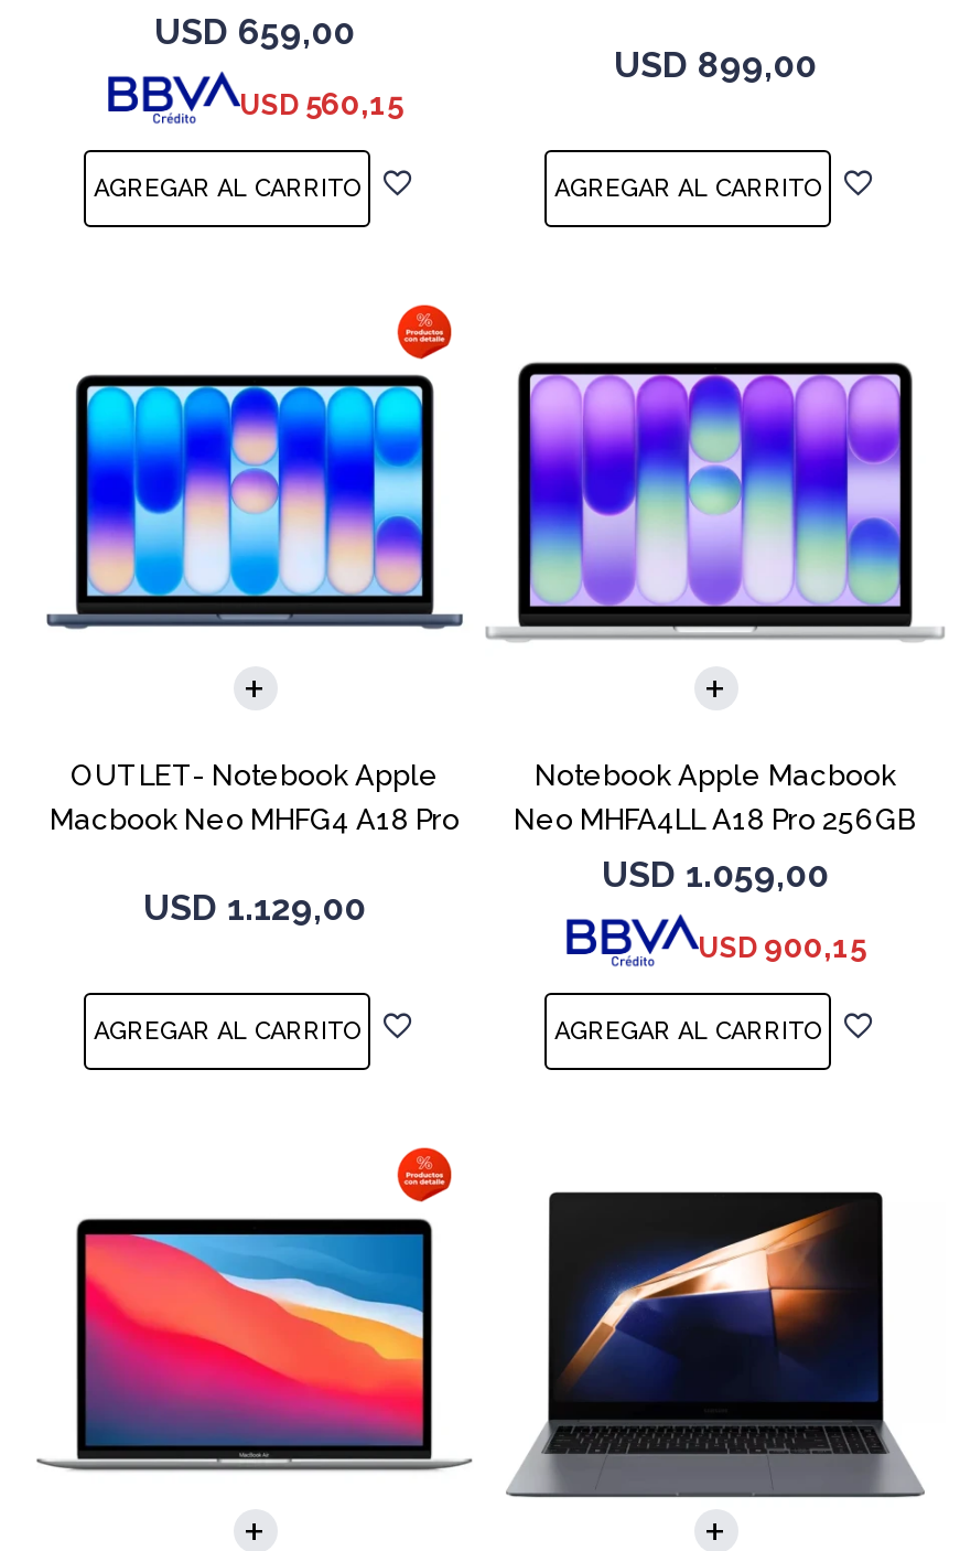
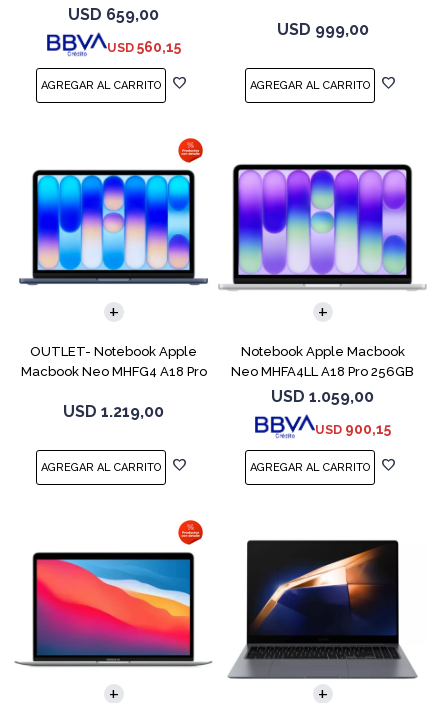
[614,44,817,86] USD 899,00 -> [276,20,368,39] USD 999,00
[143,886,366,928] USD 1.129,00 -> [63,402,164,421] USD 1.219,00

